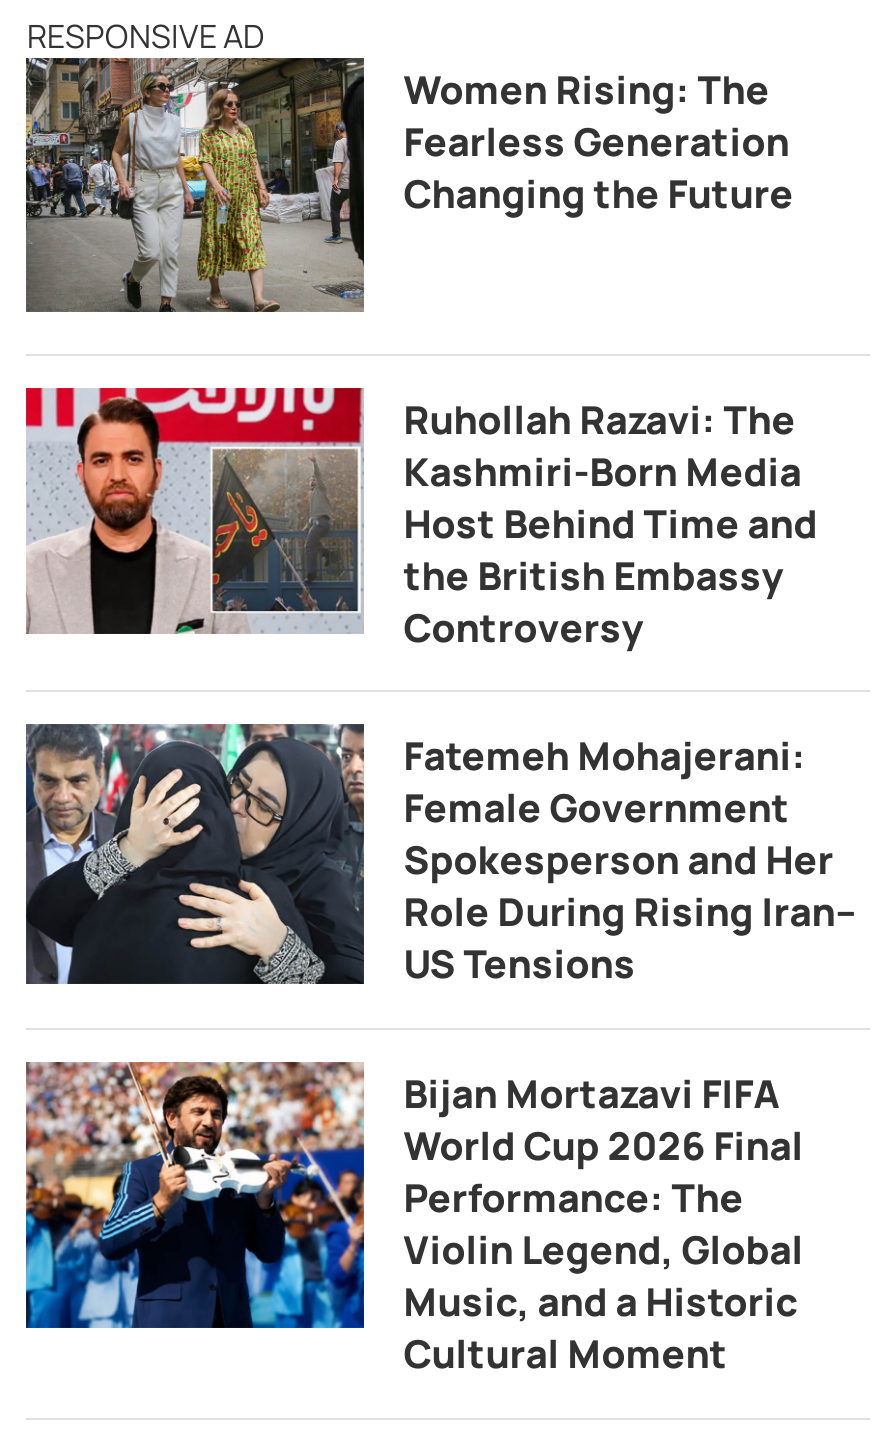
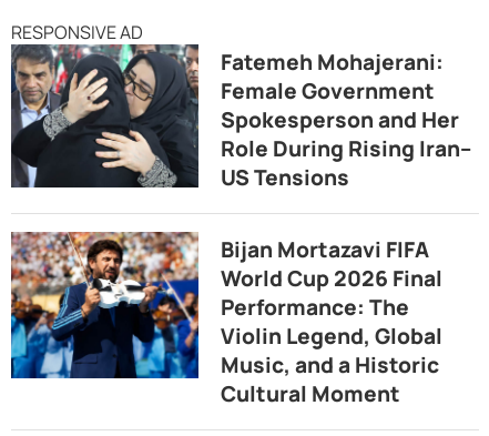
[24,56,793,314] [image] | Women Rising: The | Fearless Generation | Changing the Future -> none
[24,386,817,653] [image] | Ruhollah Razavi: The | Kashmiri-Born Media | Host Behind Time and | the British Embassy | Controversy -> none

